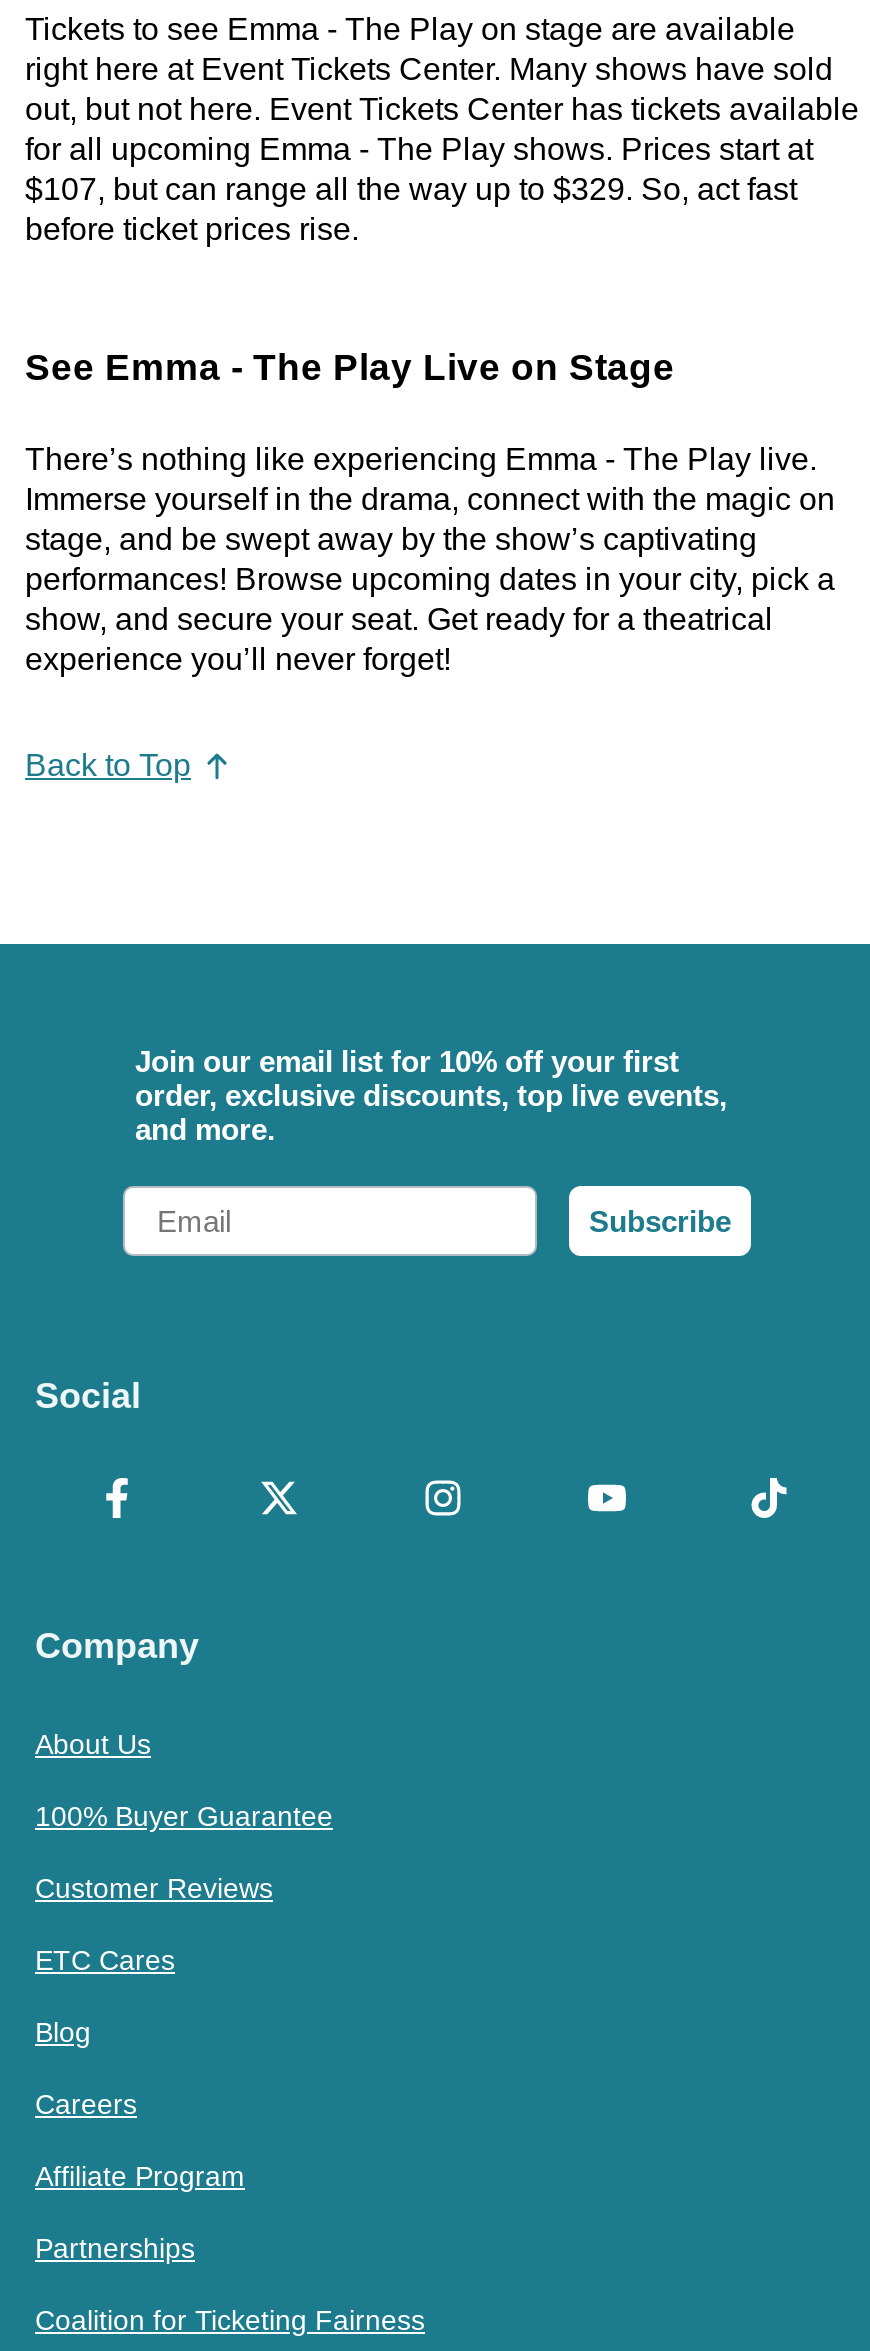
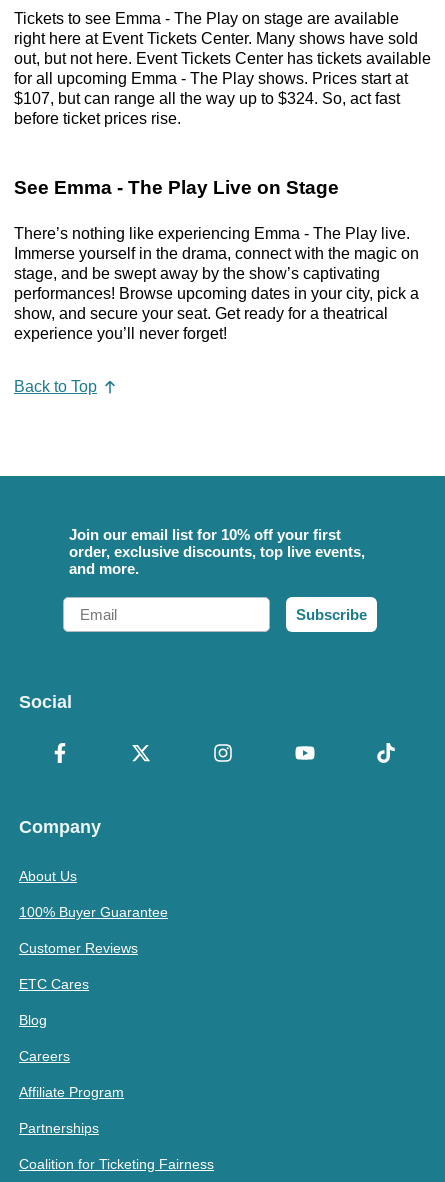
[25,171,797,205] $107, but can range all the way up to $329. So, act fast -> [14,89,400,106] $107, but can range all the way up to $324. So, act fast

